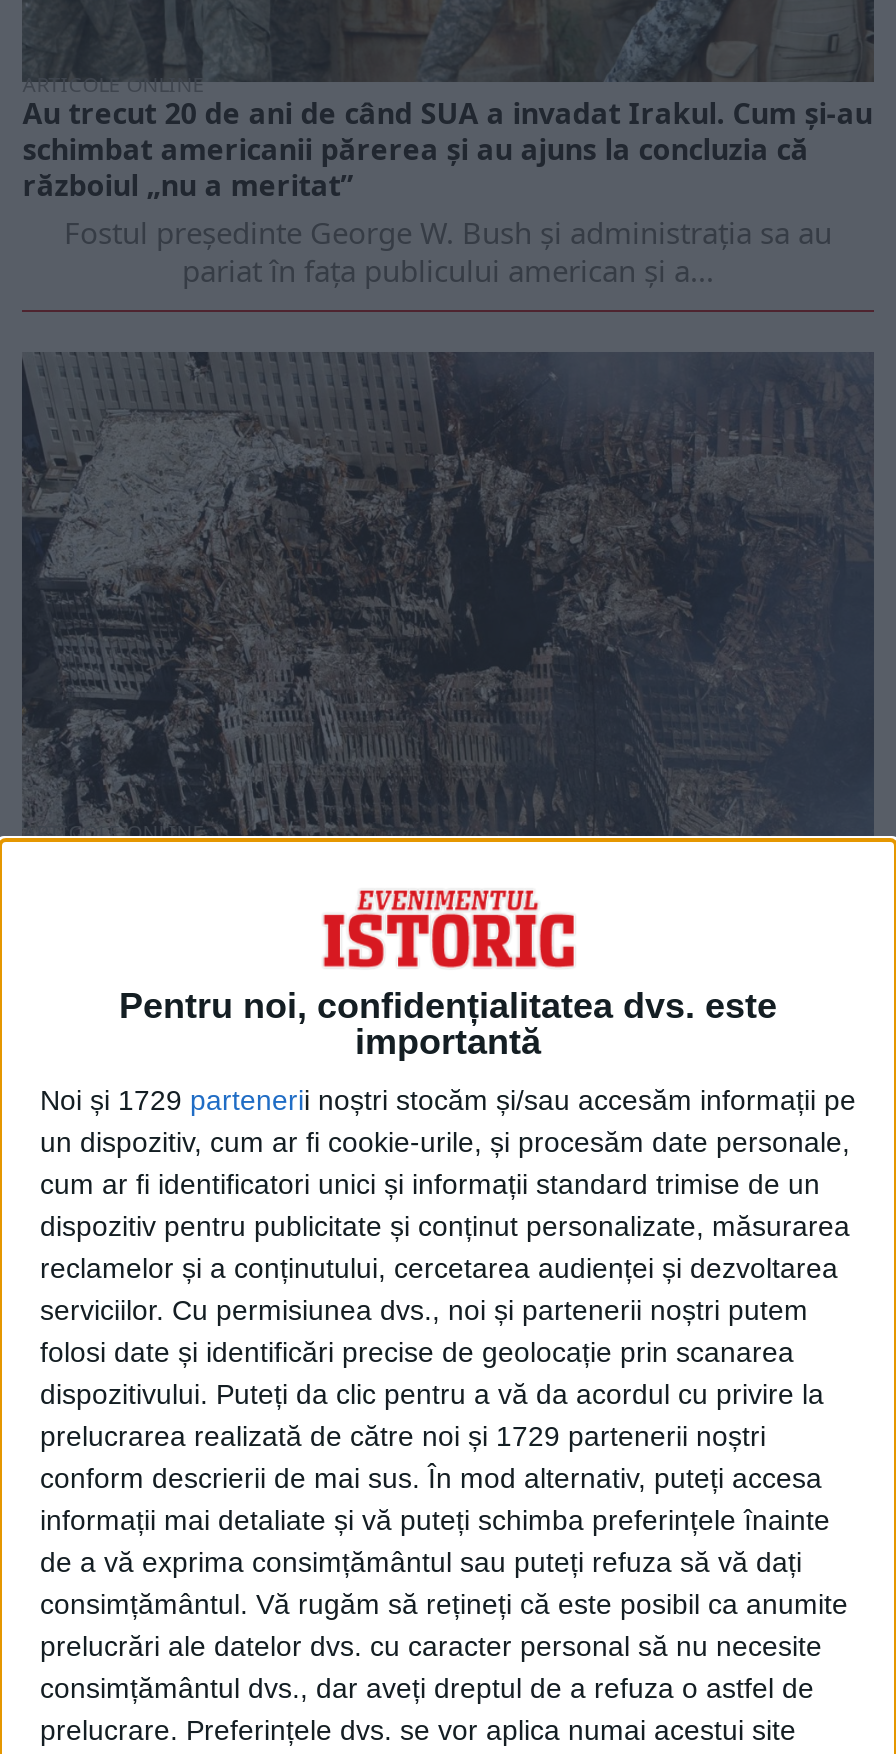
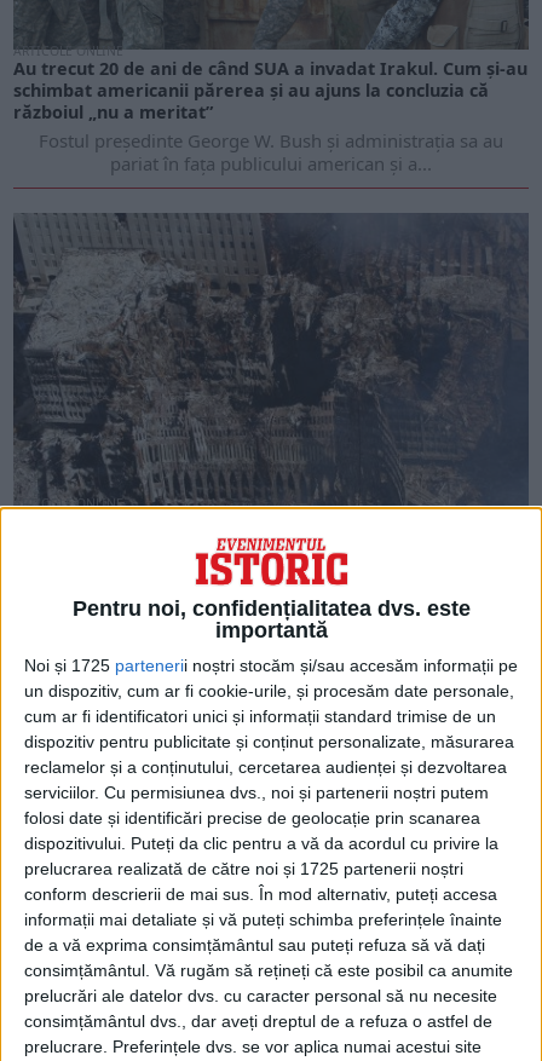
[40,1085,856,1117] Noi și 1729 parteneri i noștri stocăm și/sau accesăm informații pe -> [24,656,518,676] Noi și 1725 parteneri i noștri stocăm și/sau accesăm informații pe
[40,1421,766,1453] prelucrarea realizată de către noi și 1729 partenerii noștri -> [24,860,463,879] prelucrarea realizată de către noi și 1725 partenerii noștri

